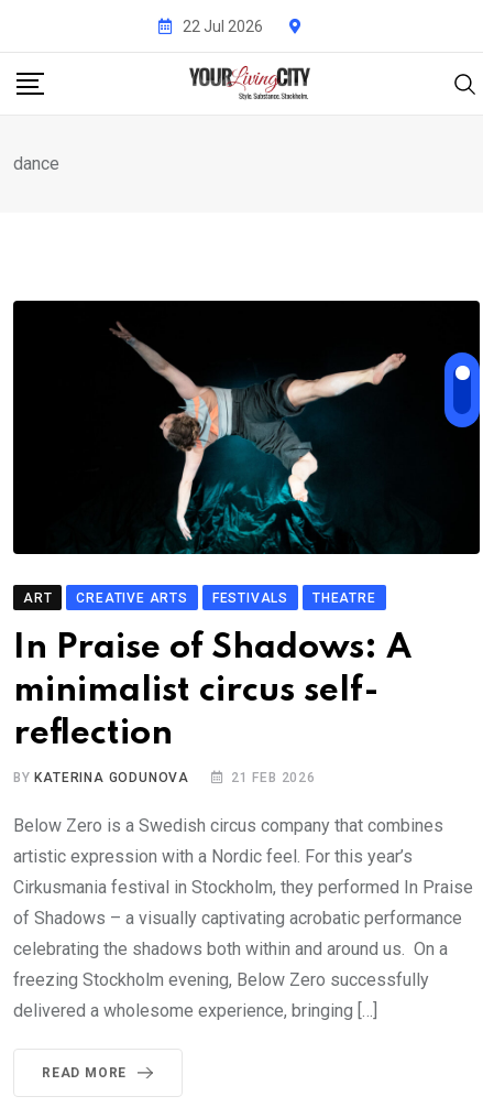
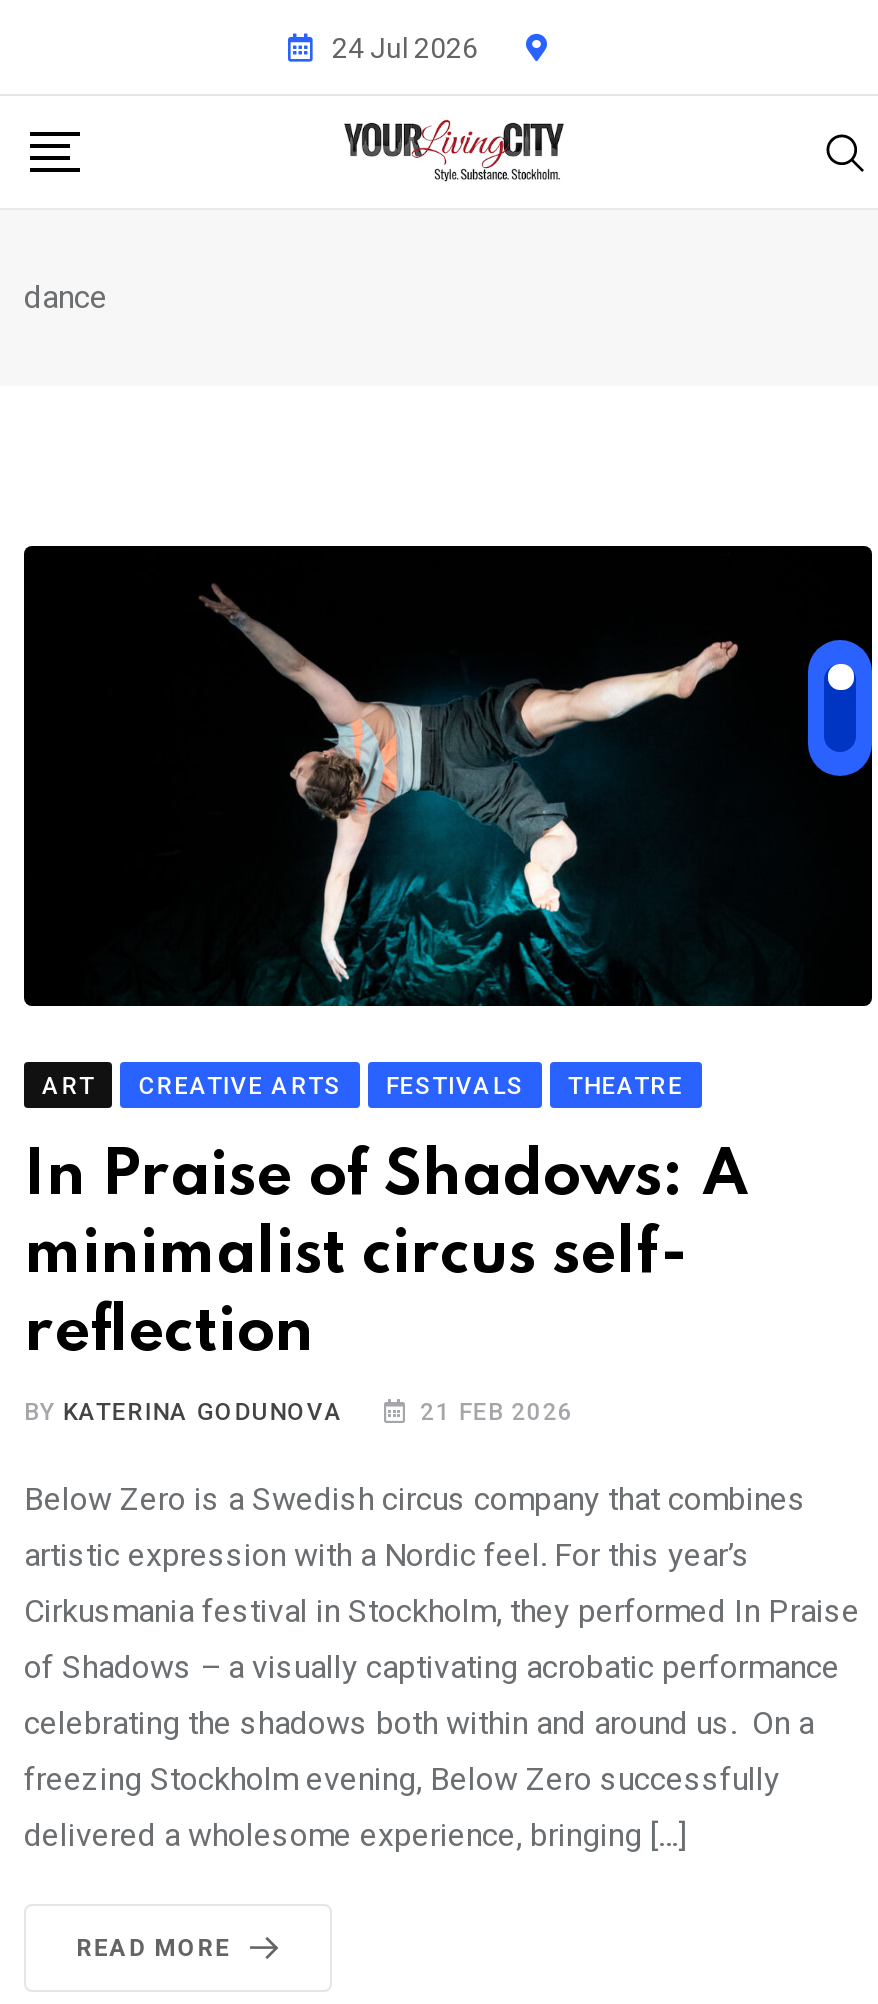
[183,17,263,35] 22 Jul 2026 -> [332,31,478,63] 24 Jul 2026

